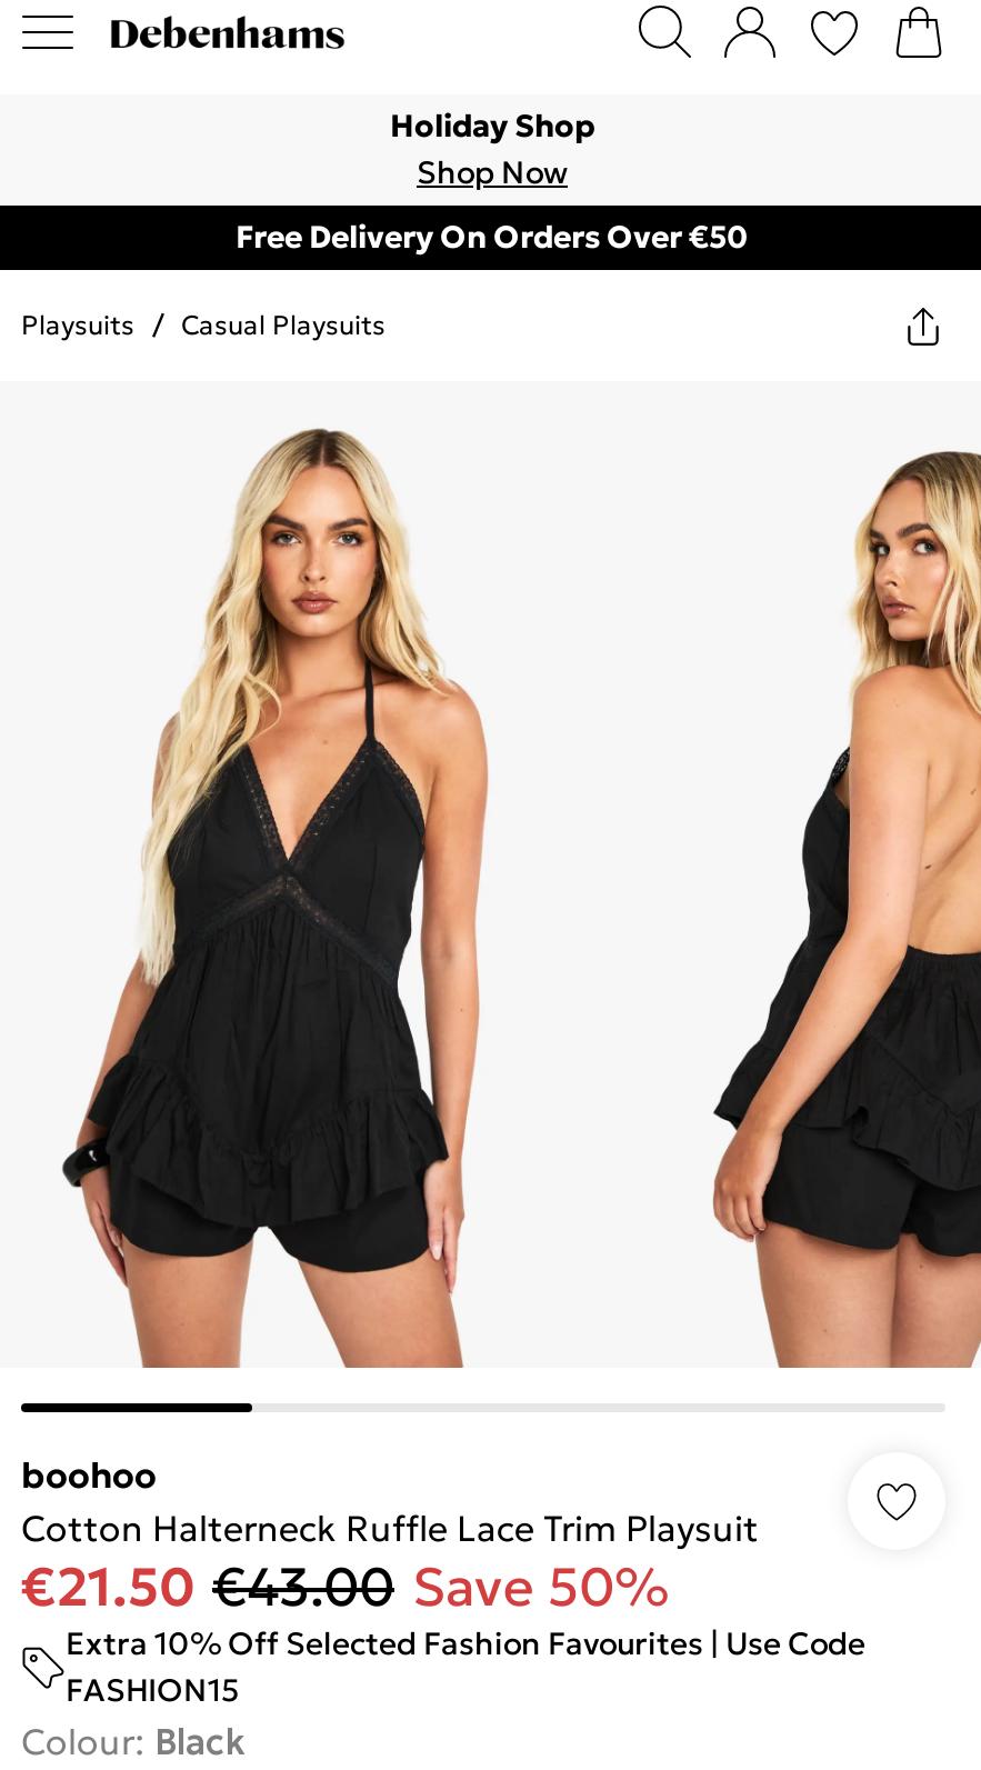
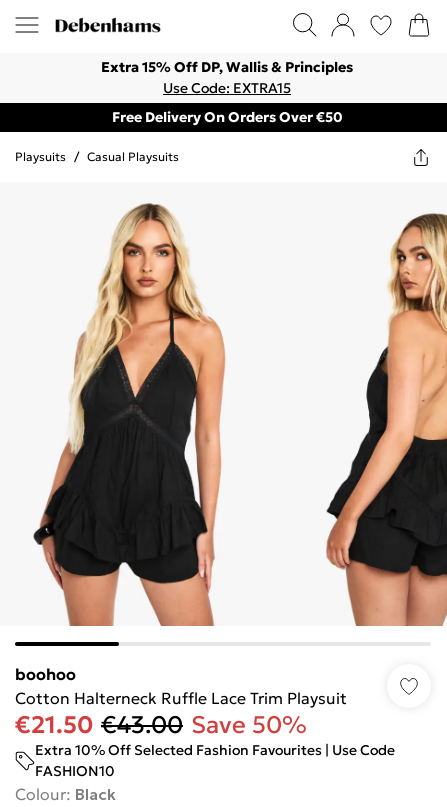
[390,106,594,192] Holiday Shop | Shop Now -> [101,58,353,97] Extra 15% Off DP, Wallis & Principles | Use Code: EXTRA15
[66,1670,239,1710] FASHION15 -> [35,762,115,780] FASHION10

